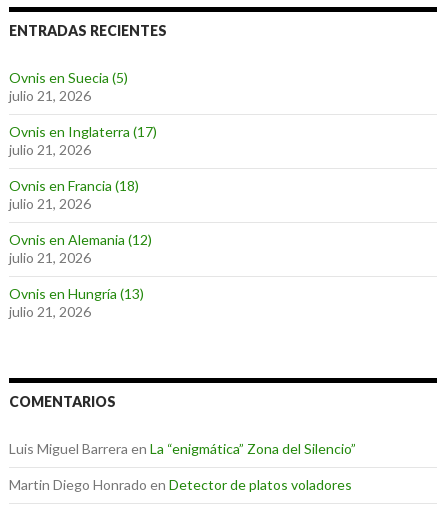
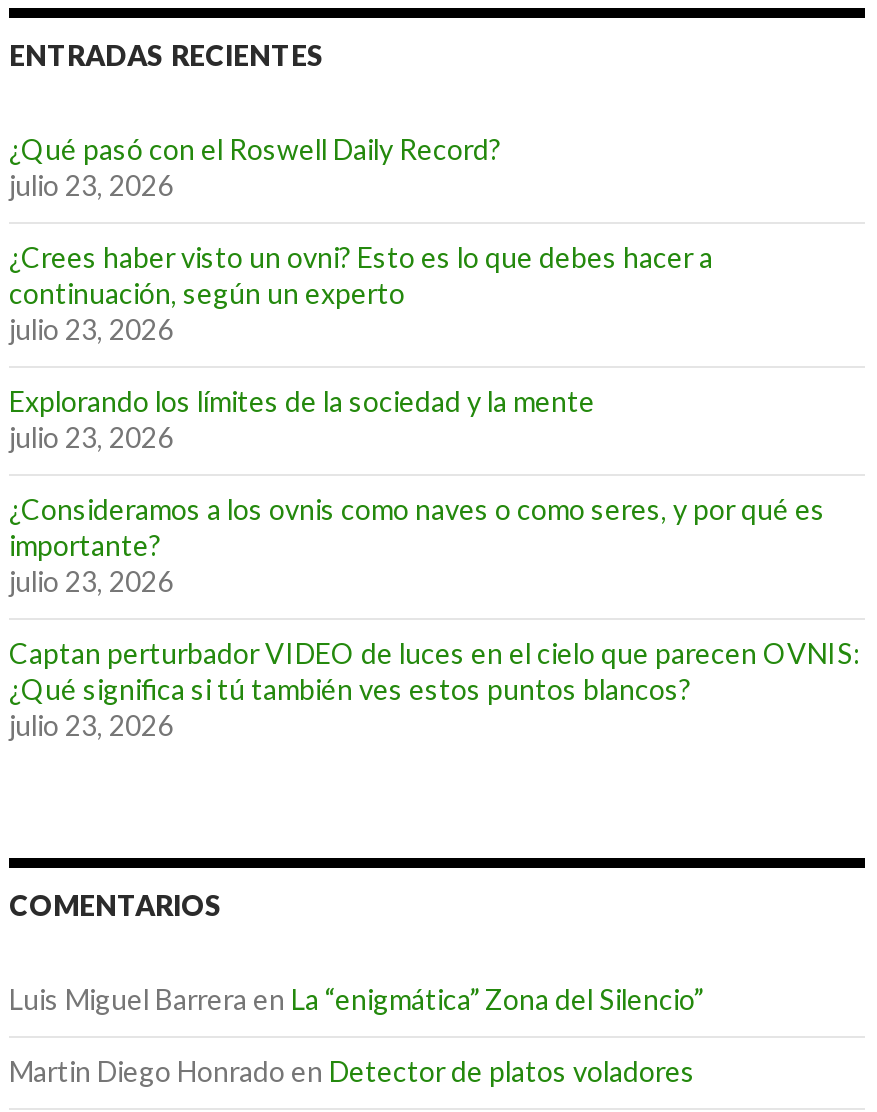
[9,69,128,104] Ovnis en Suecia (5) | julio 21, 2026 -> [9,132,501,202] ¿Qué pasó con el Roswell Daily Record? | julio 23, 2026
[9,123,157,158] Ovnis en Inglaterra (17) | julio 21, 2026 -> [9,240,713,346] ¿Crees haber visto un ovni? Esto es lo que debes hacer a | continuación, según un experto | julio 23, 2026
[9,177,139,212] Ovnis en Francia (18) | julio 21, 2026 -> [9,384,595,454] Explorando los límites de la sociedad y la mente | julio 23, 2026
[9,231,152,266] Ovnis en Alemania (12) | julio 21, 2026 -> [9,492,825,598] ¿Consideramos a los ovnis como naves o como seres, y por qué es | importante? | julio 23, 2026
[9,285,144,320] Ovnis en Hungría (13) | julio 21, 2026 -> [9,636,861,742] Captan perturbador VIDEO de luces en el cielo que parecen OVNIS: | ¿Qué significa si tú también ves estos puntos blancos? | julio 23, 2026

